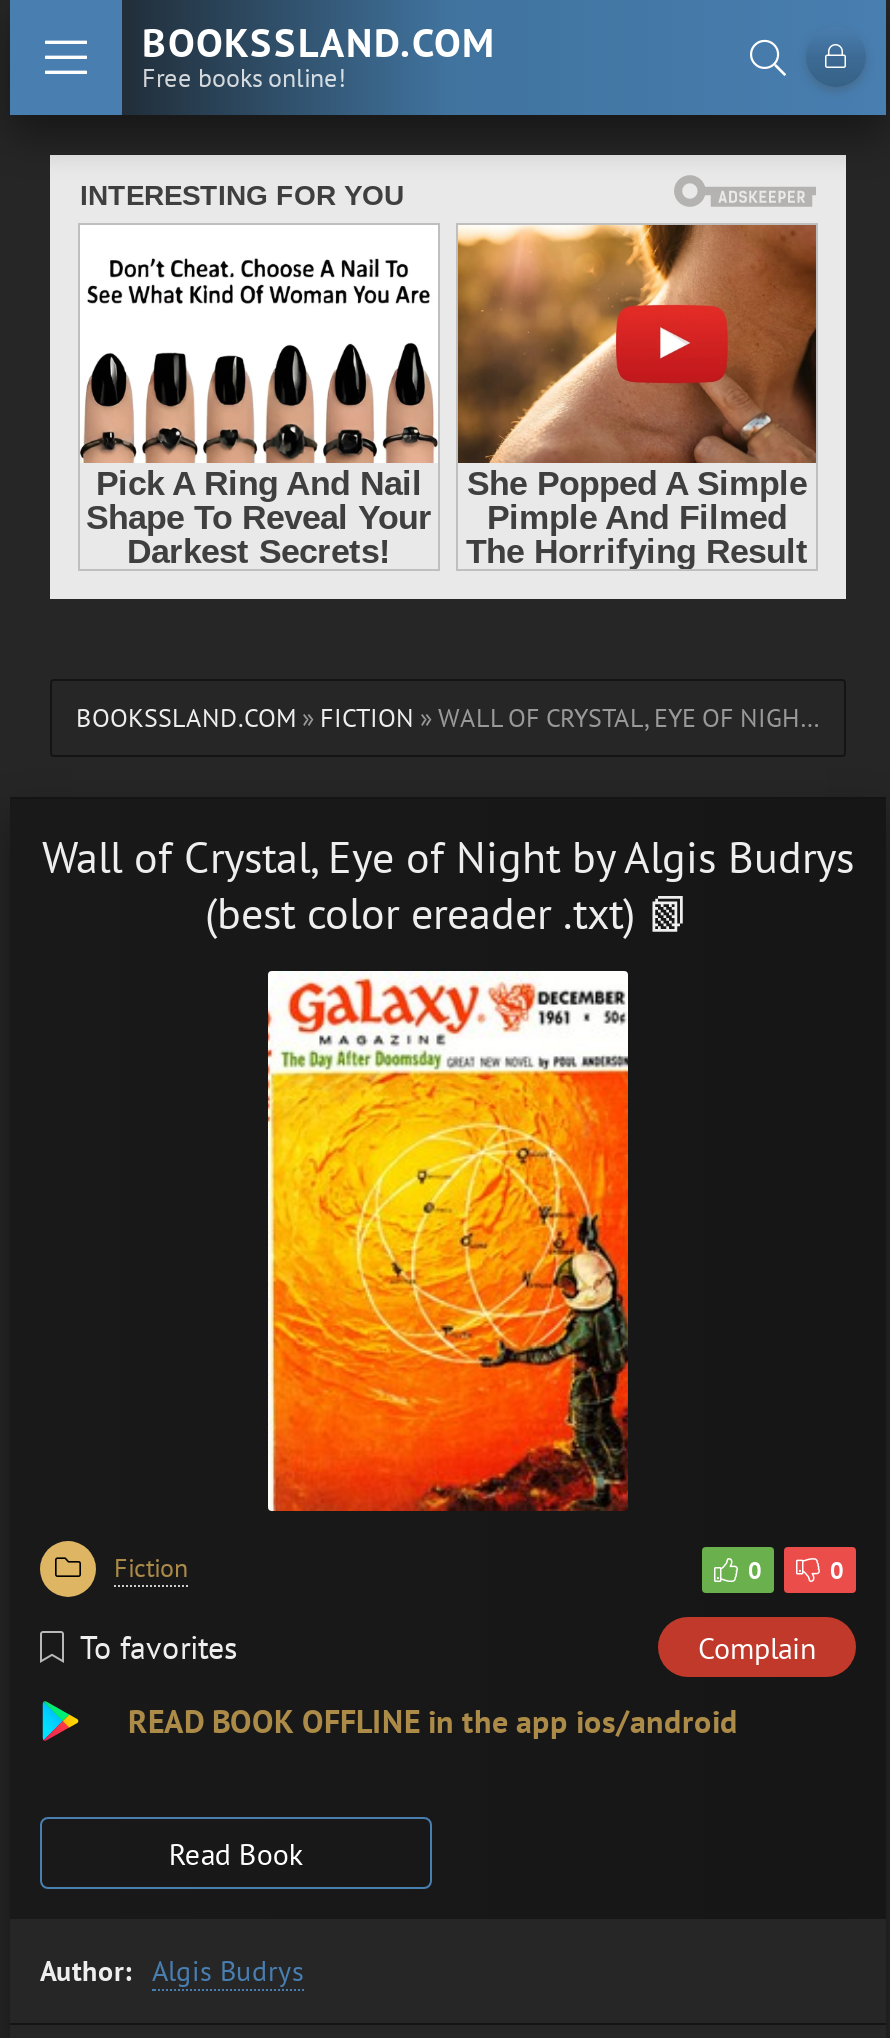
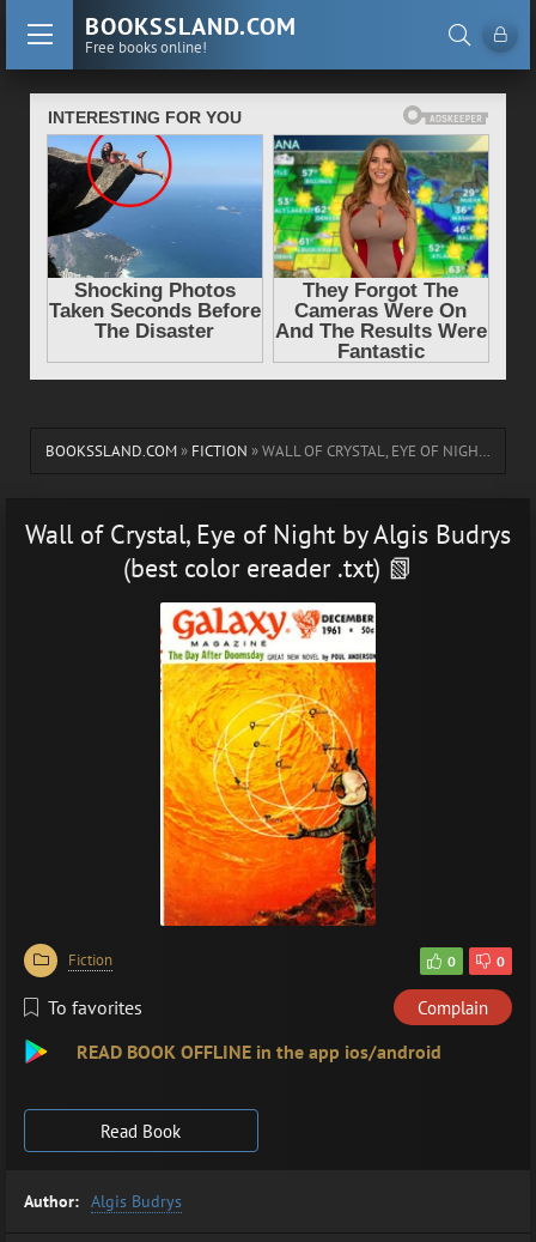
[80,225,438,565] [image] -> [47,134,263,338] [image]
[456,223,818,571] [image] -> [273,134,489,362] [image]

